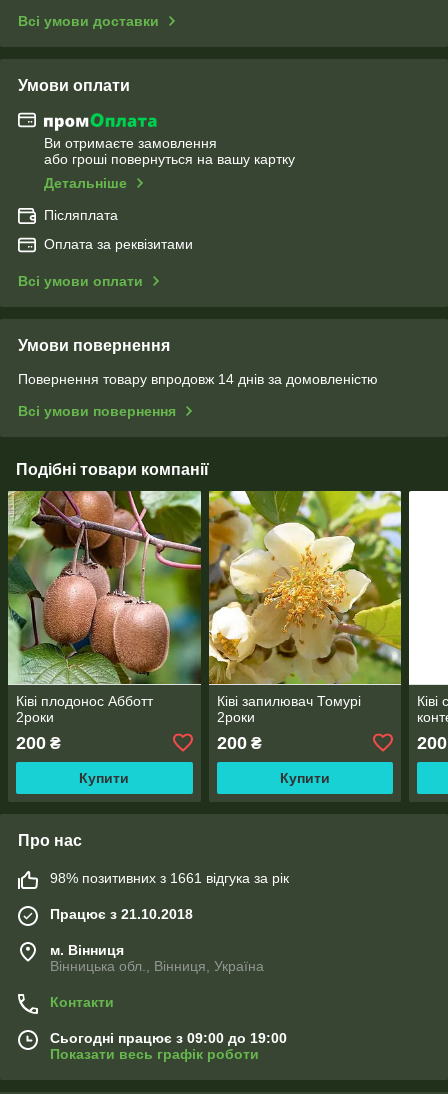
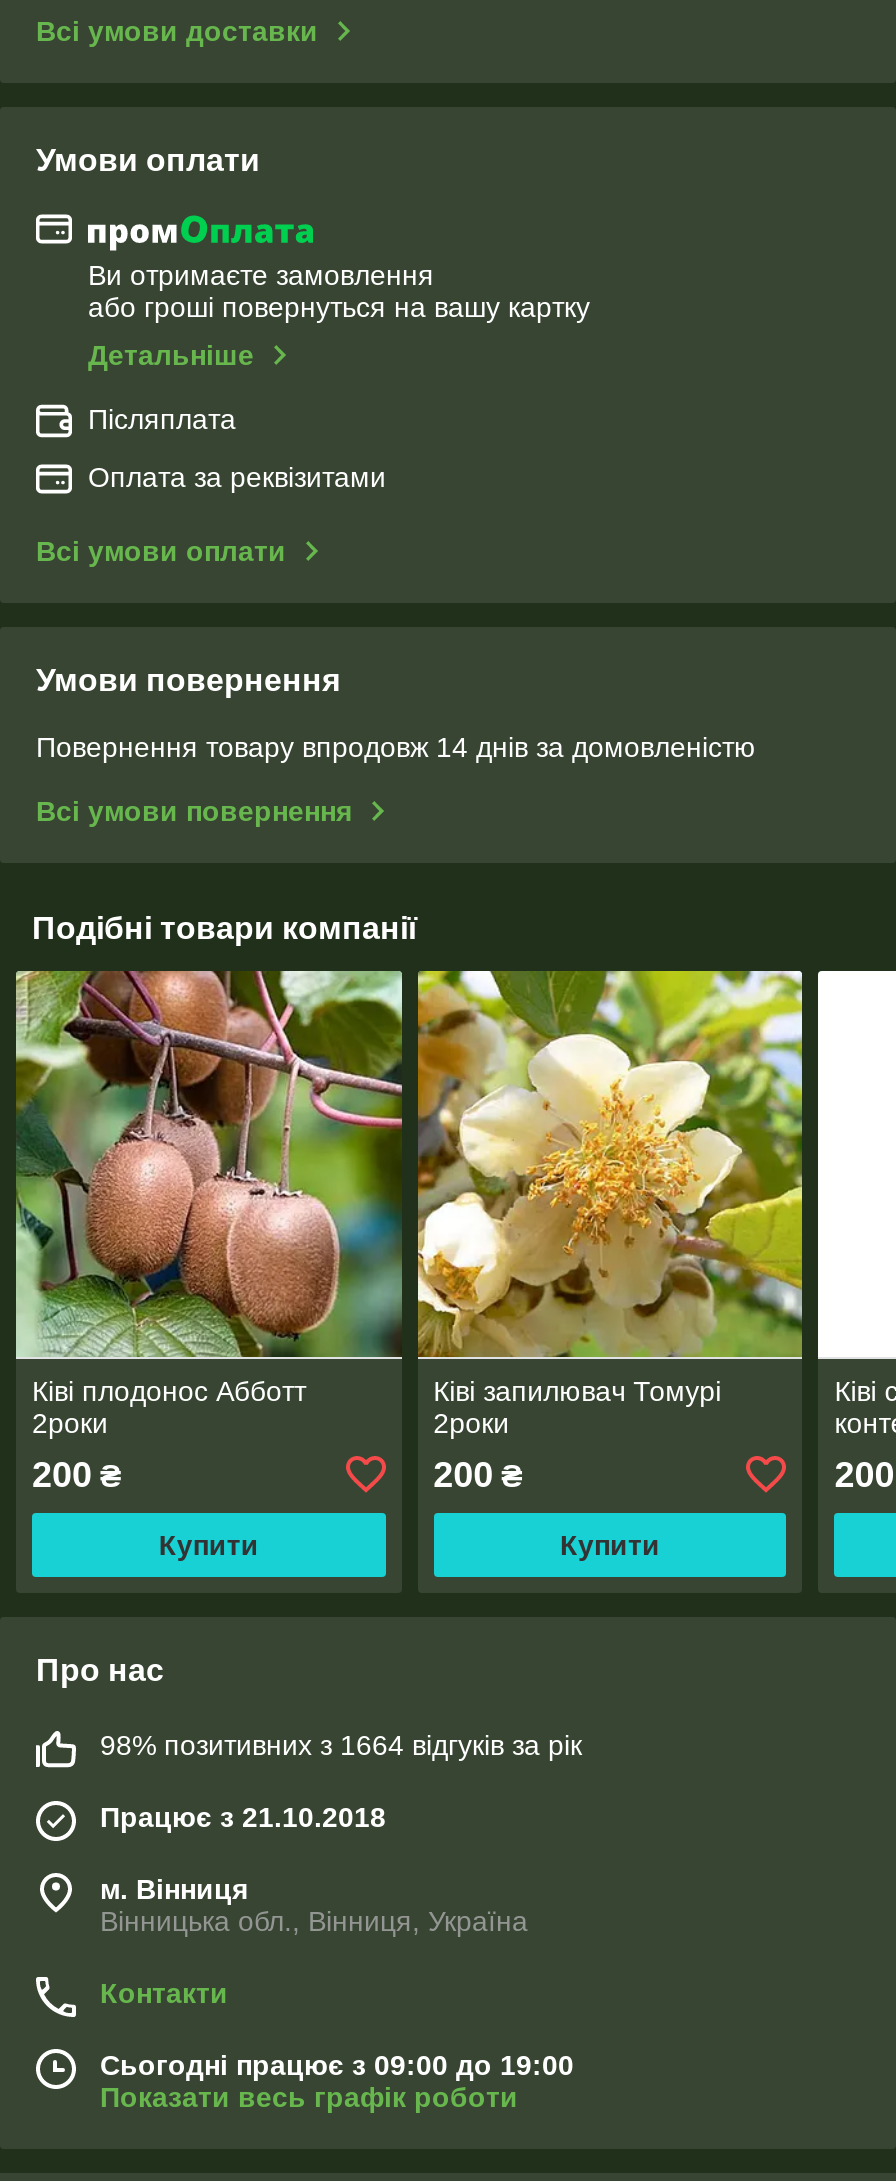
[50,870,289,886] 98% позитивних з 1661 відгука за рік -> [100,1729,582,1761] 98% позитивних з 1664 відгуків за рік

